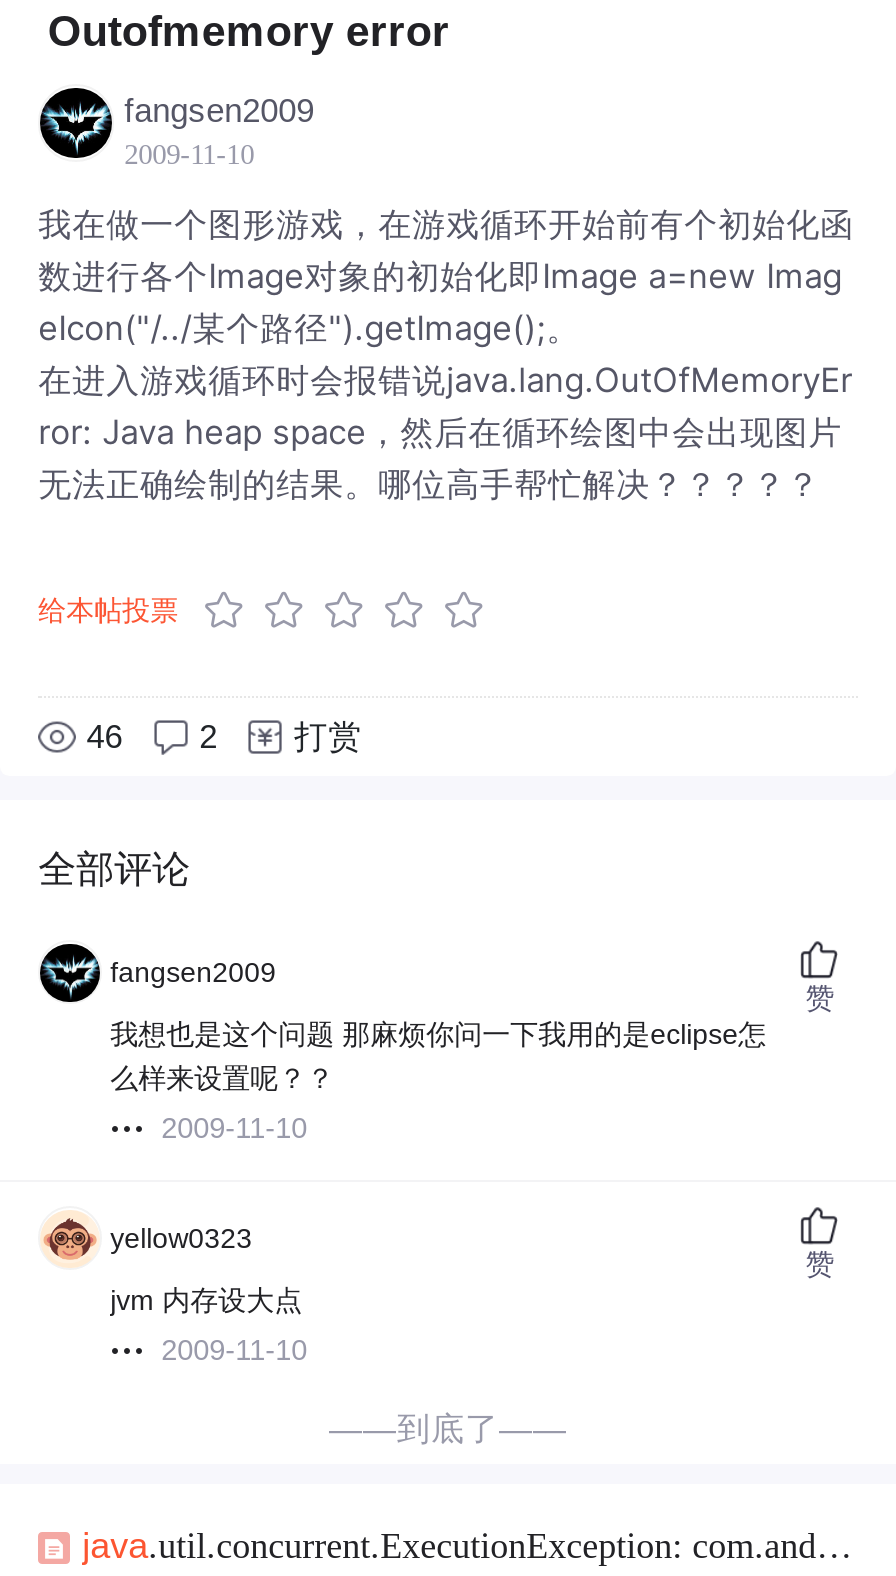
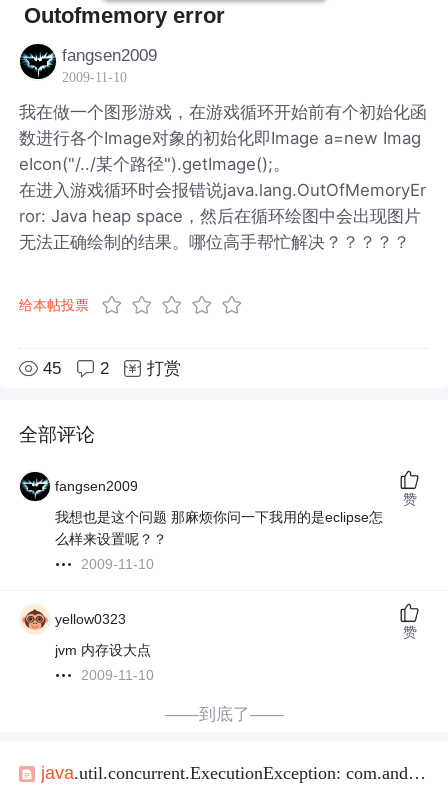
[86,719,122,757] 46 -> [43,359,61,378] 45

